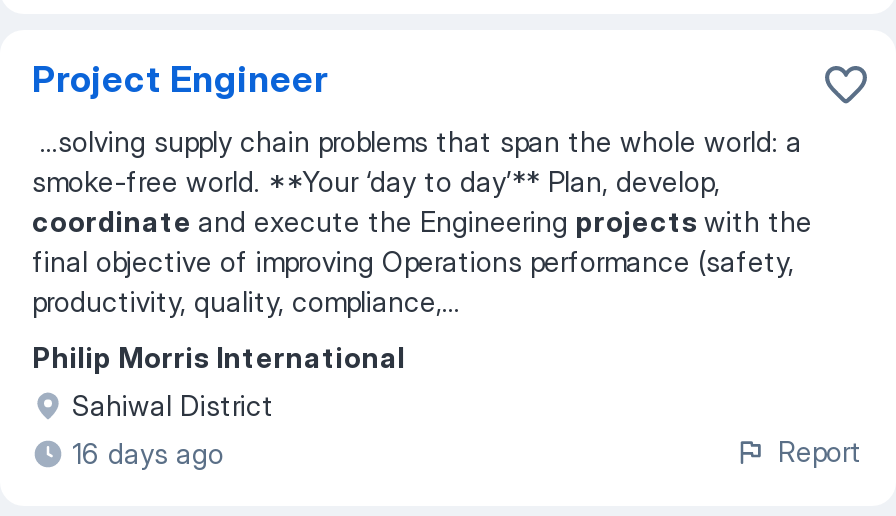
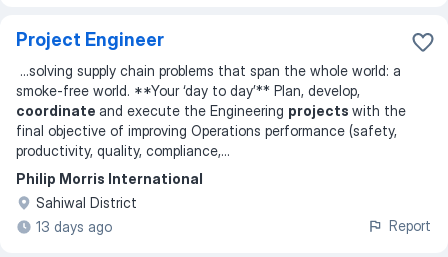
[72,436,224,470] 16 days ago -> [36,218,112,235] 13 days ago

